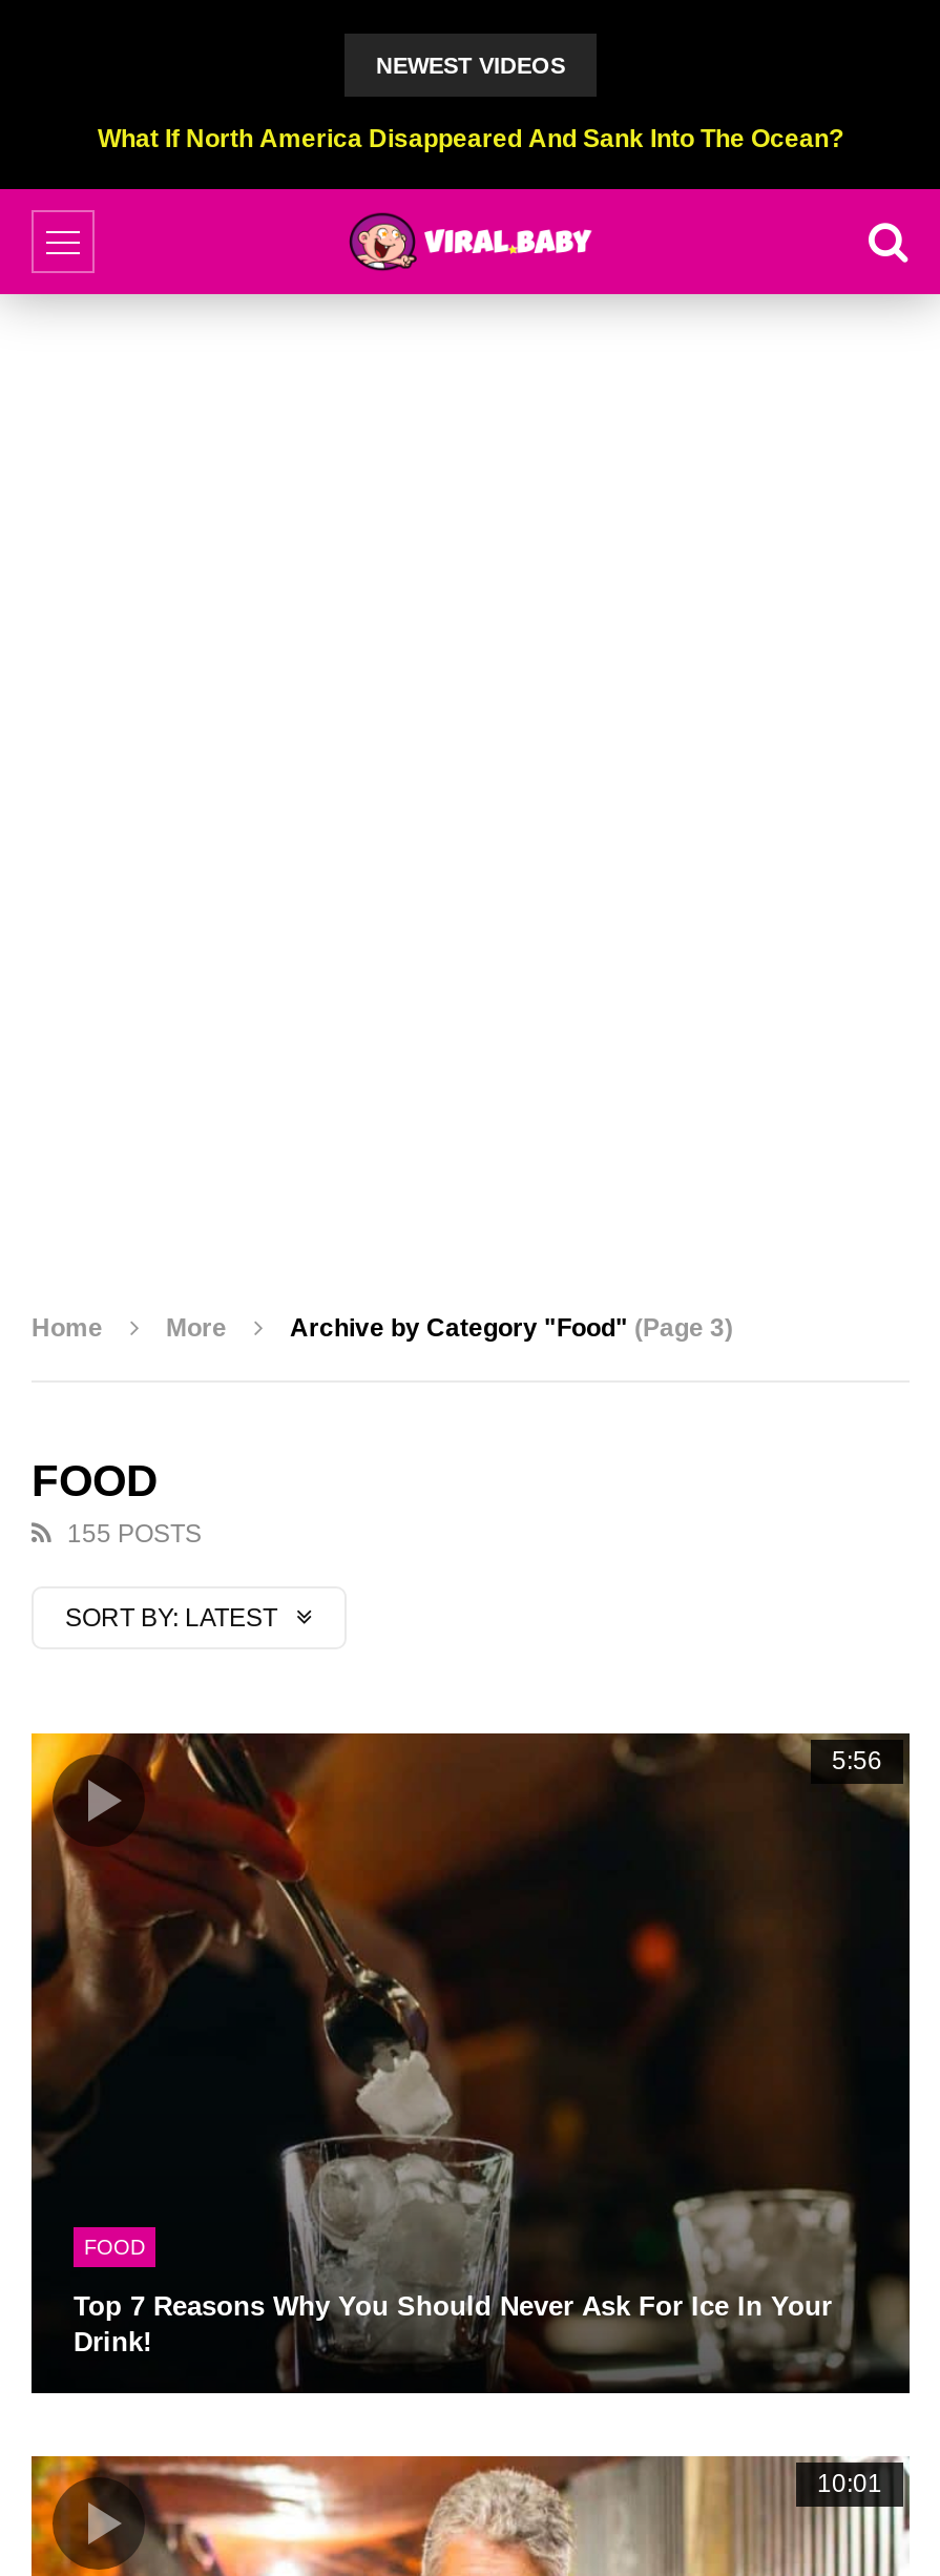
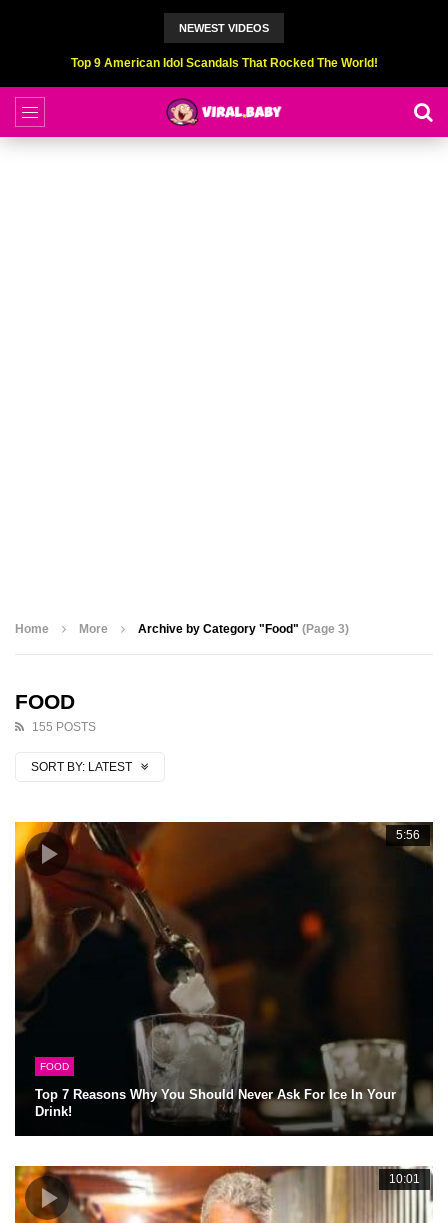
[98,124,843,153] What If North America Disappeared And Sank Into The Ocean? -> [70,56,377,70] Top 9 American Idol Scandals That Rocked The World!

